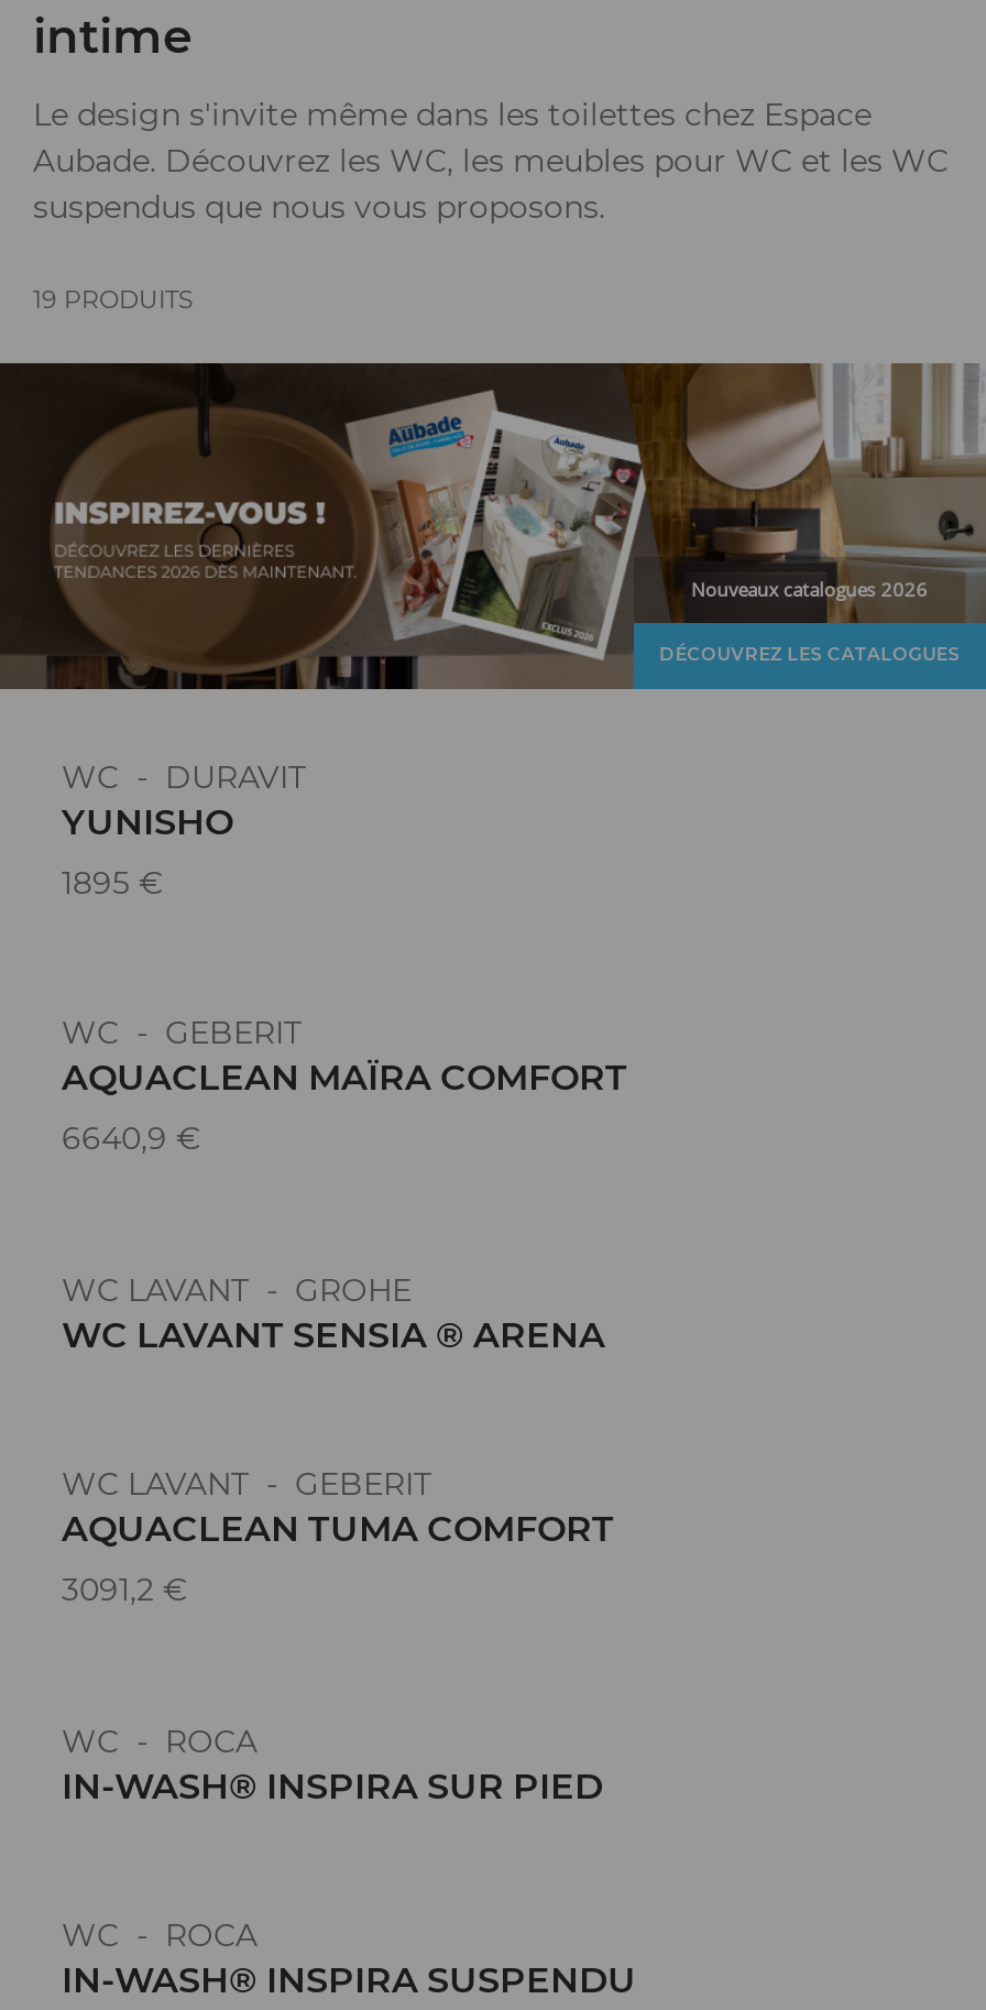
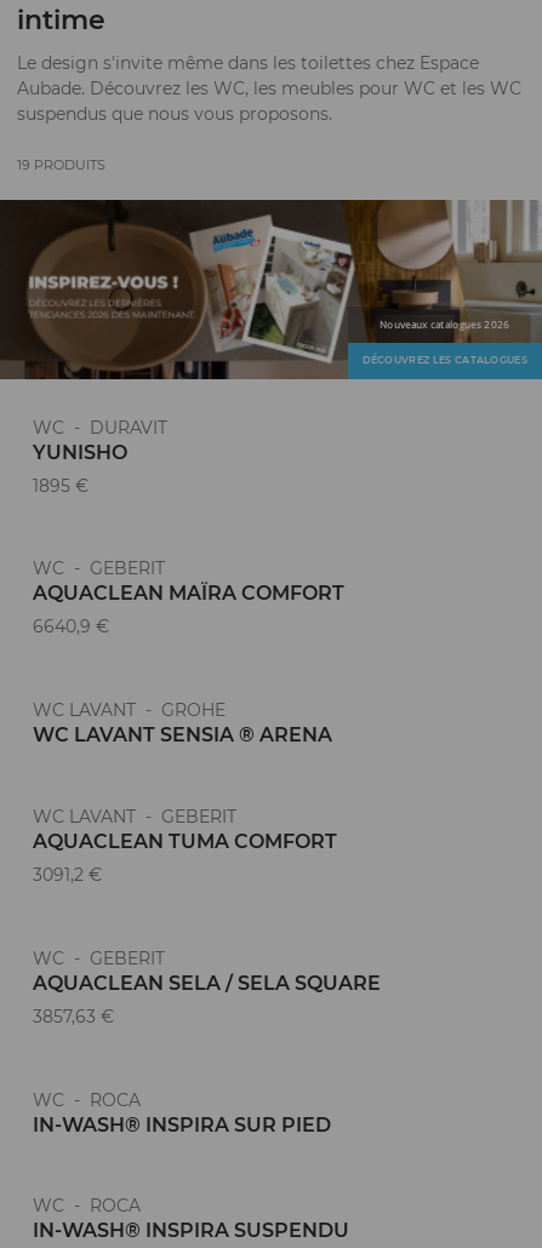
none -> [33,947,381,1027] WC - GEBERIT | AQUACLEAN SELA / SELA SQUARE | 3857,63 €

